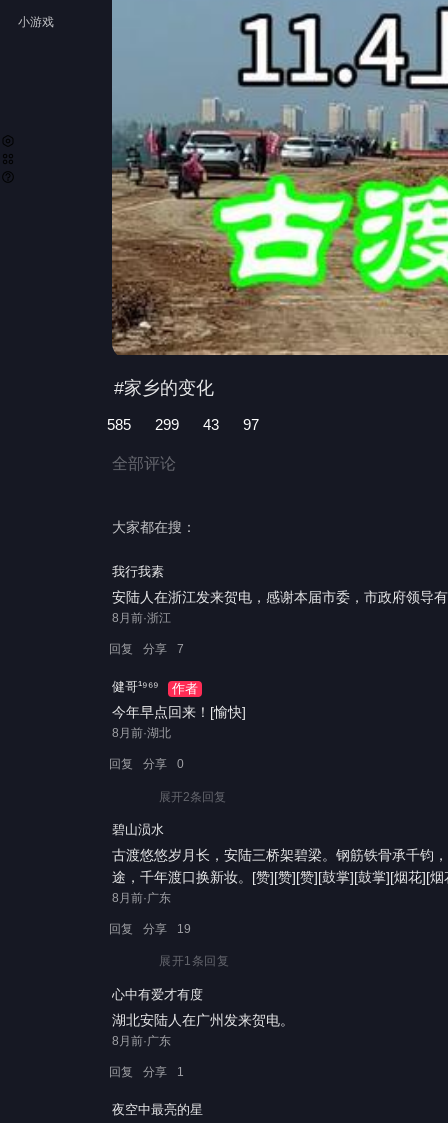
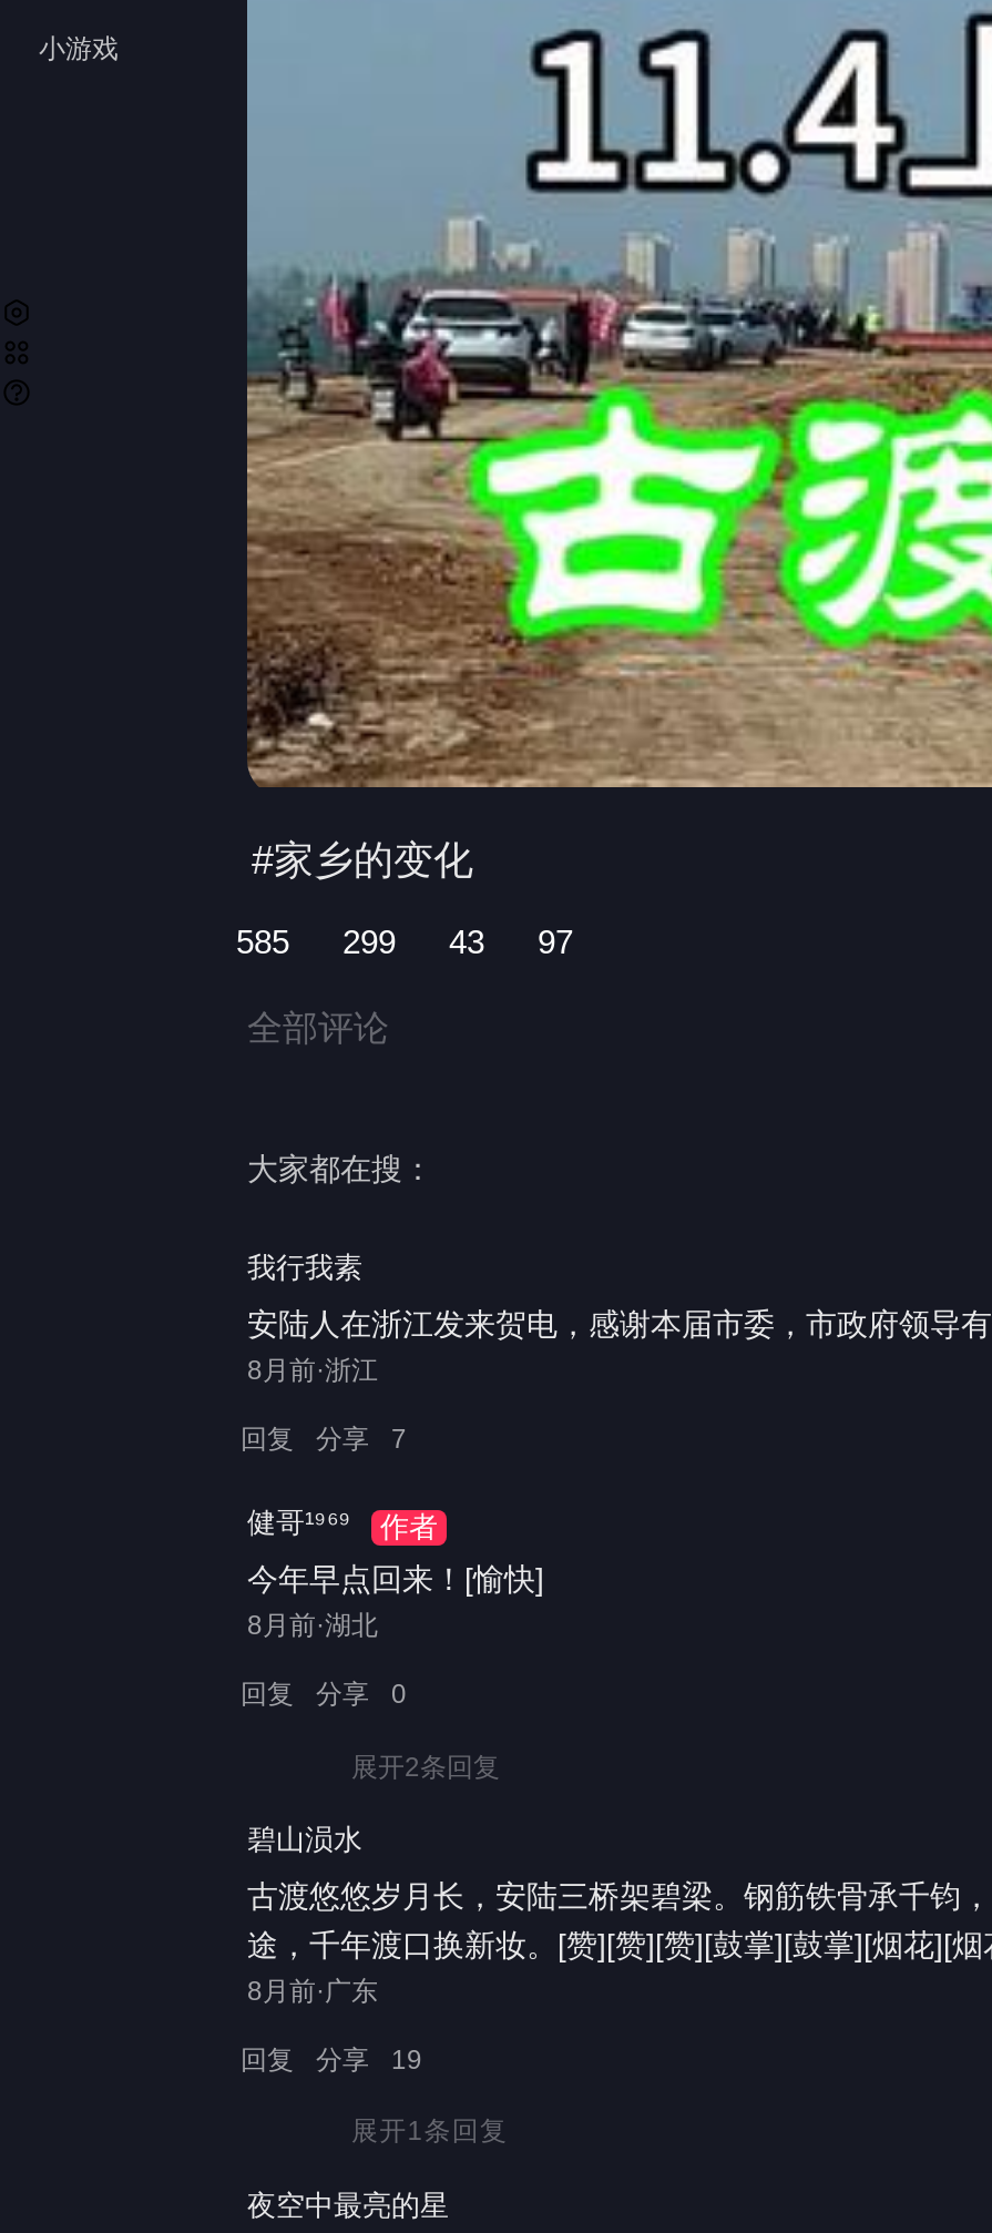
[109,987,294,1079] 心中有爱才有度 | 湖北安陆人在广州发来贺电。 | 8月前·广东 | 1 | 分享 | 回复 -> none

